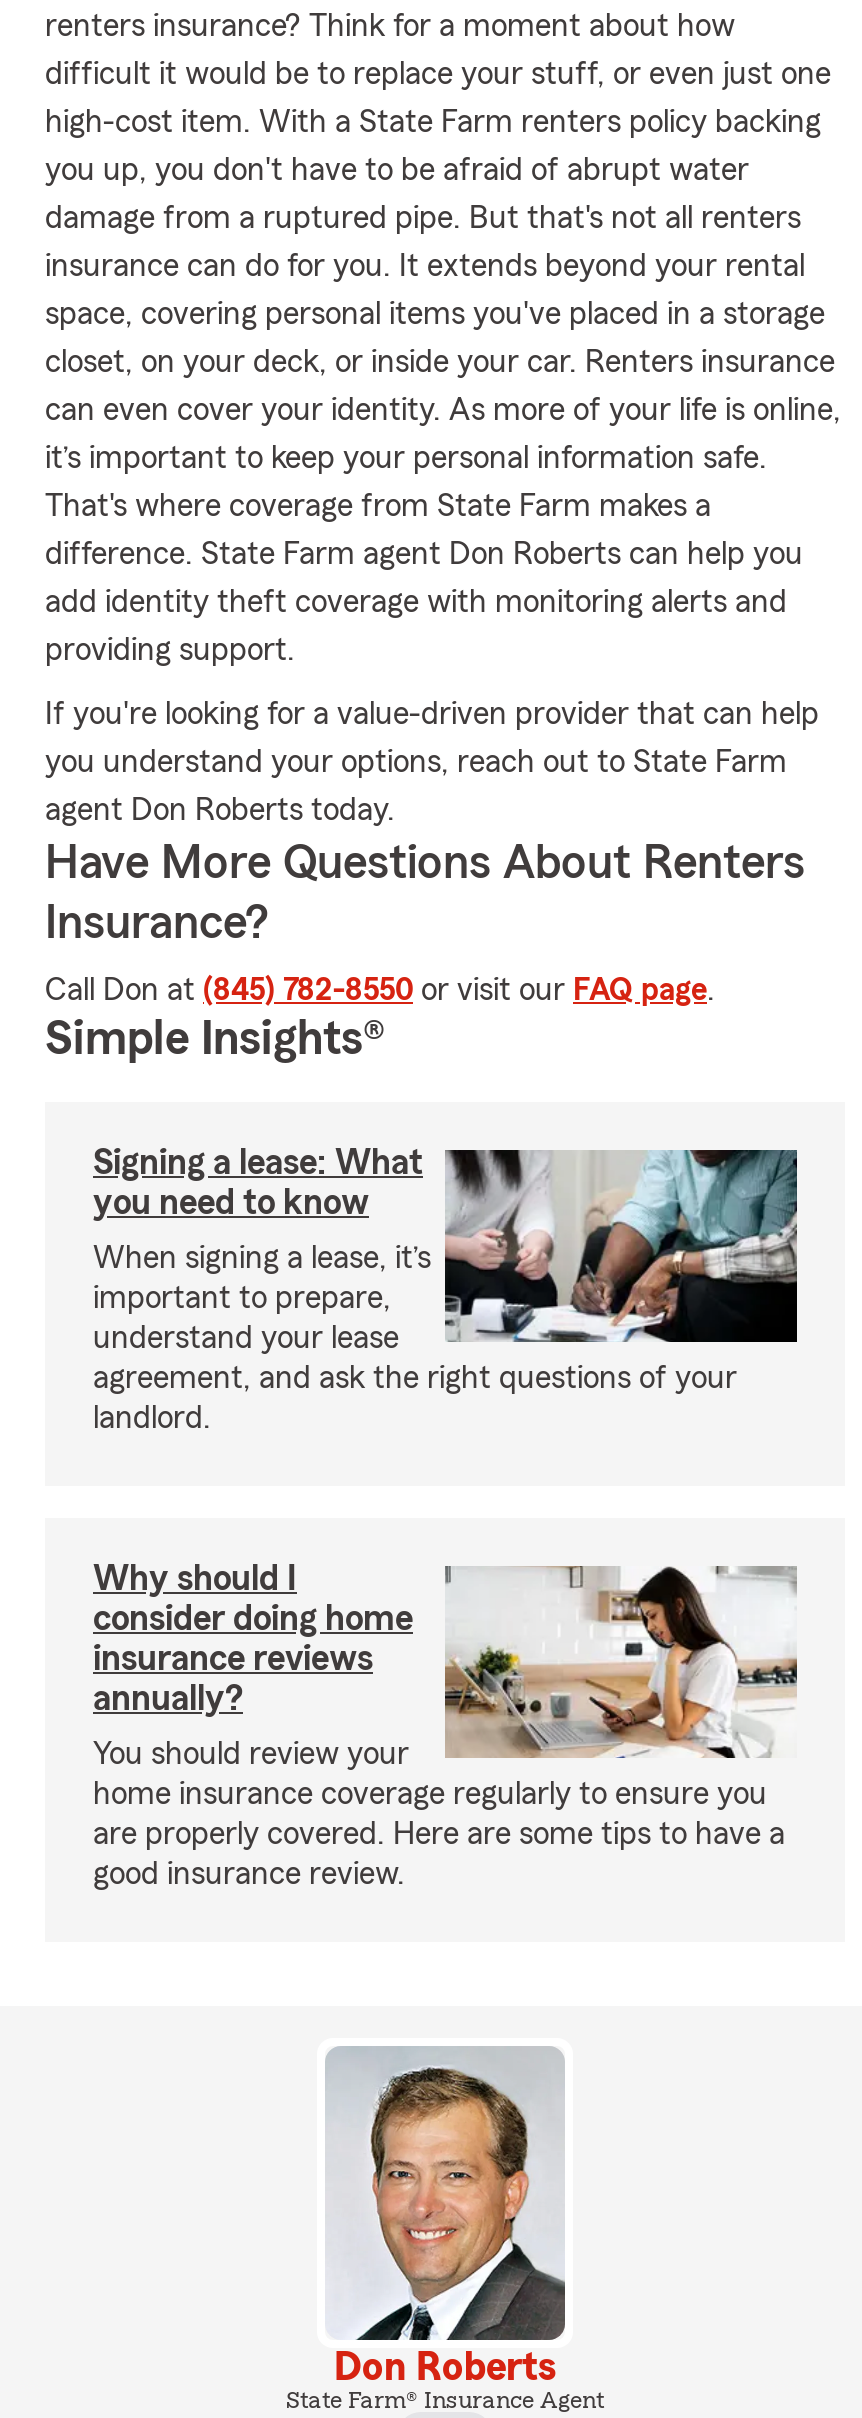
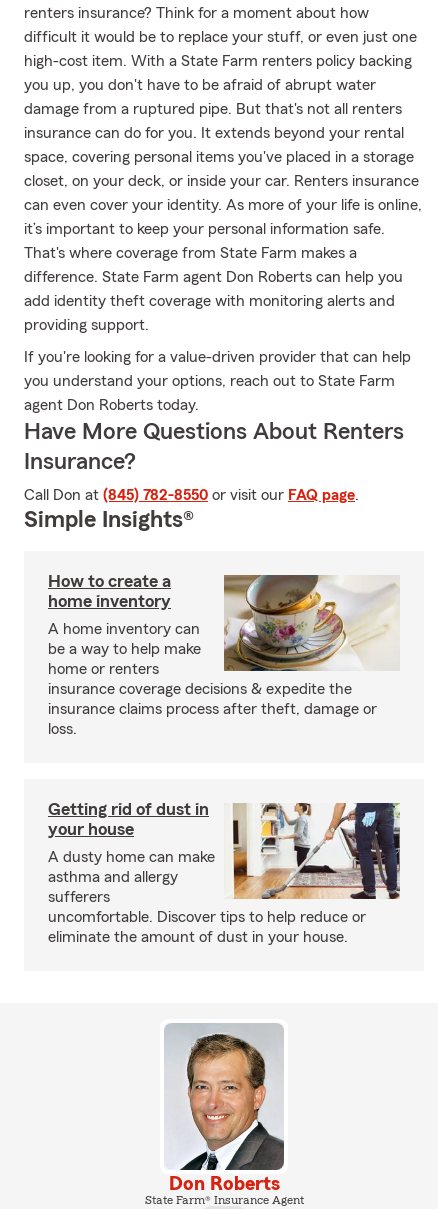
[93,1144,423,1220] Signing a lease: What | you need to know -> [48,572,171,610] How to create a | home inventory
[93,1148,799,1434] [image] | When signing a lease, it’s | important to prepare, | understand your lease | agreement, and ask the right questions of your | landlord. -> [48,574,400,737] [image] | A home inventory can | be a way to help make | home or renters | insurance coverage decisions & expedite the | insurance claims process after theft, damage or | loss.
[93,1560,413,1716] Why should I | consider doing home | insurance reviews | annually? -> [48,800,209,838] Getting rid of dust in | your house
[93,1564,797,1890] [image] | You should review your | home insurance coverage regularly to ensure you | are properly covered. Here are some tips to have a | good insurance review. -> [48,783,401,945] [image] | A dusty home can make | asthma and allergy | sufferers | uncomfortable. Discover tips to help reduce or | eliminate the amount of dust in your house.

